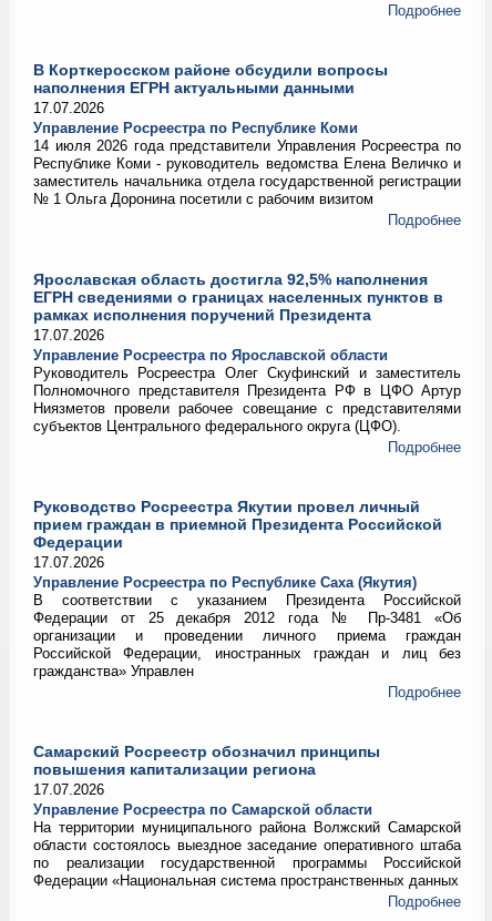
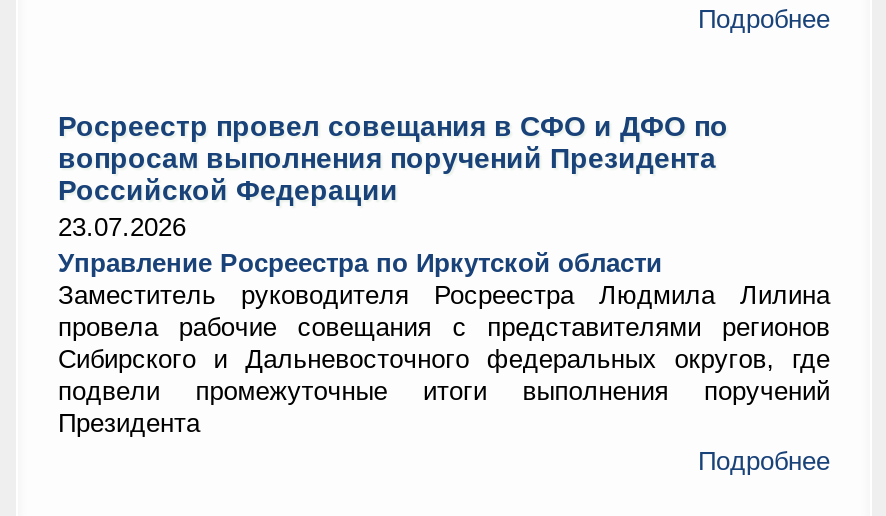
[33,61,461,889] В Корткеросском районе обсудили вопросы | наполнения ЕГРН актуальными данными | 17.07.2026 | Управление Росреестра по Республике Коми | 14 июля 2026 года представители Управления Росреестра по | Республике Коми - руководитель ведомства Елена Величко и | заместитель начальника отдела государственной регистрации | № 1 Ольга Доронина посетили с рабочим визитом | Подробнее | Ярославская область достигла 92,5% наполнения | ЕГРН сведениями о границах населенных пунктов в | рамках исполнения поручений Президента | 17.07.2026 | Управление Росреестра по Ярославской области | Руководитель Росреестра Олег Скуфинский и заместитель | Полномочного представителя Президента РФ в ЦФО Артур | Ниязметов провели рабочее совещание с представителями | субъектов Центрального федерального округа (ЦФО). | Подробнее | Руководство Росреестра Якутии провел личный | прием граждан в приемной Президента Российской | Федерации | 17.07.2026 | Управление Росреестра по Республике Саха (Якутия) | В соответствии с указанием Президента Российской | Федерации от 25 декабря 2012 года № Пр-3481 «Об | организации и проведении личного приема граждан | Российской Федерации, иностранных граждан и лиц без | гражданства» Управлен | Подробнее | Самарский Росреестр обозначил принципы | повышения капитализации региона | 17.07.2026 | Управление Росреестра по Самарской области | На территории муниципального района Волжский Самарской | области состоялось выездное заседание оперативного штаба | по реализации государственной программы Российской | Федерации «Национальная система пространственных данных -> [58,110,830,438] Росреестр провел совещания в СФО и ДФО по | вопросам выполнения поручений Президента | Российской Федерации | 23.07.2026 | Управление Росреестра по Иркутской области | Заместитель руководителя Росреестра Людмила Лилина | провела рабочие совещания с представителями регионов | Сибирского и Дальневосточного федеральных округов, где | подвели промежуточные итоги выполнения поручений | Президента

